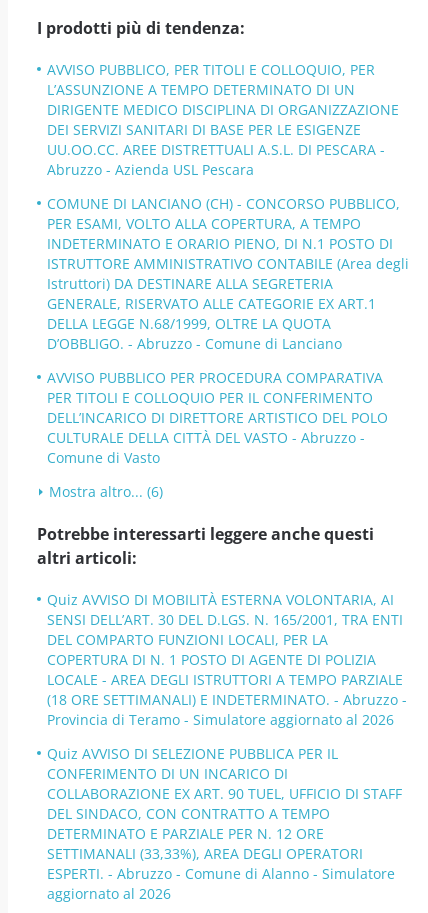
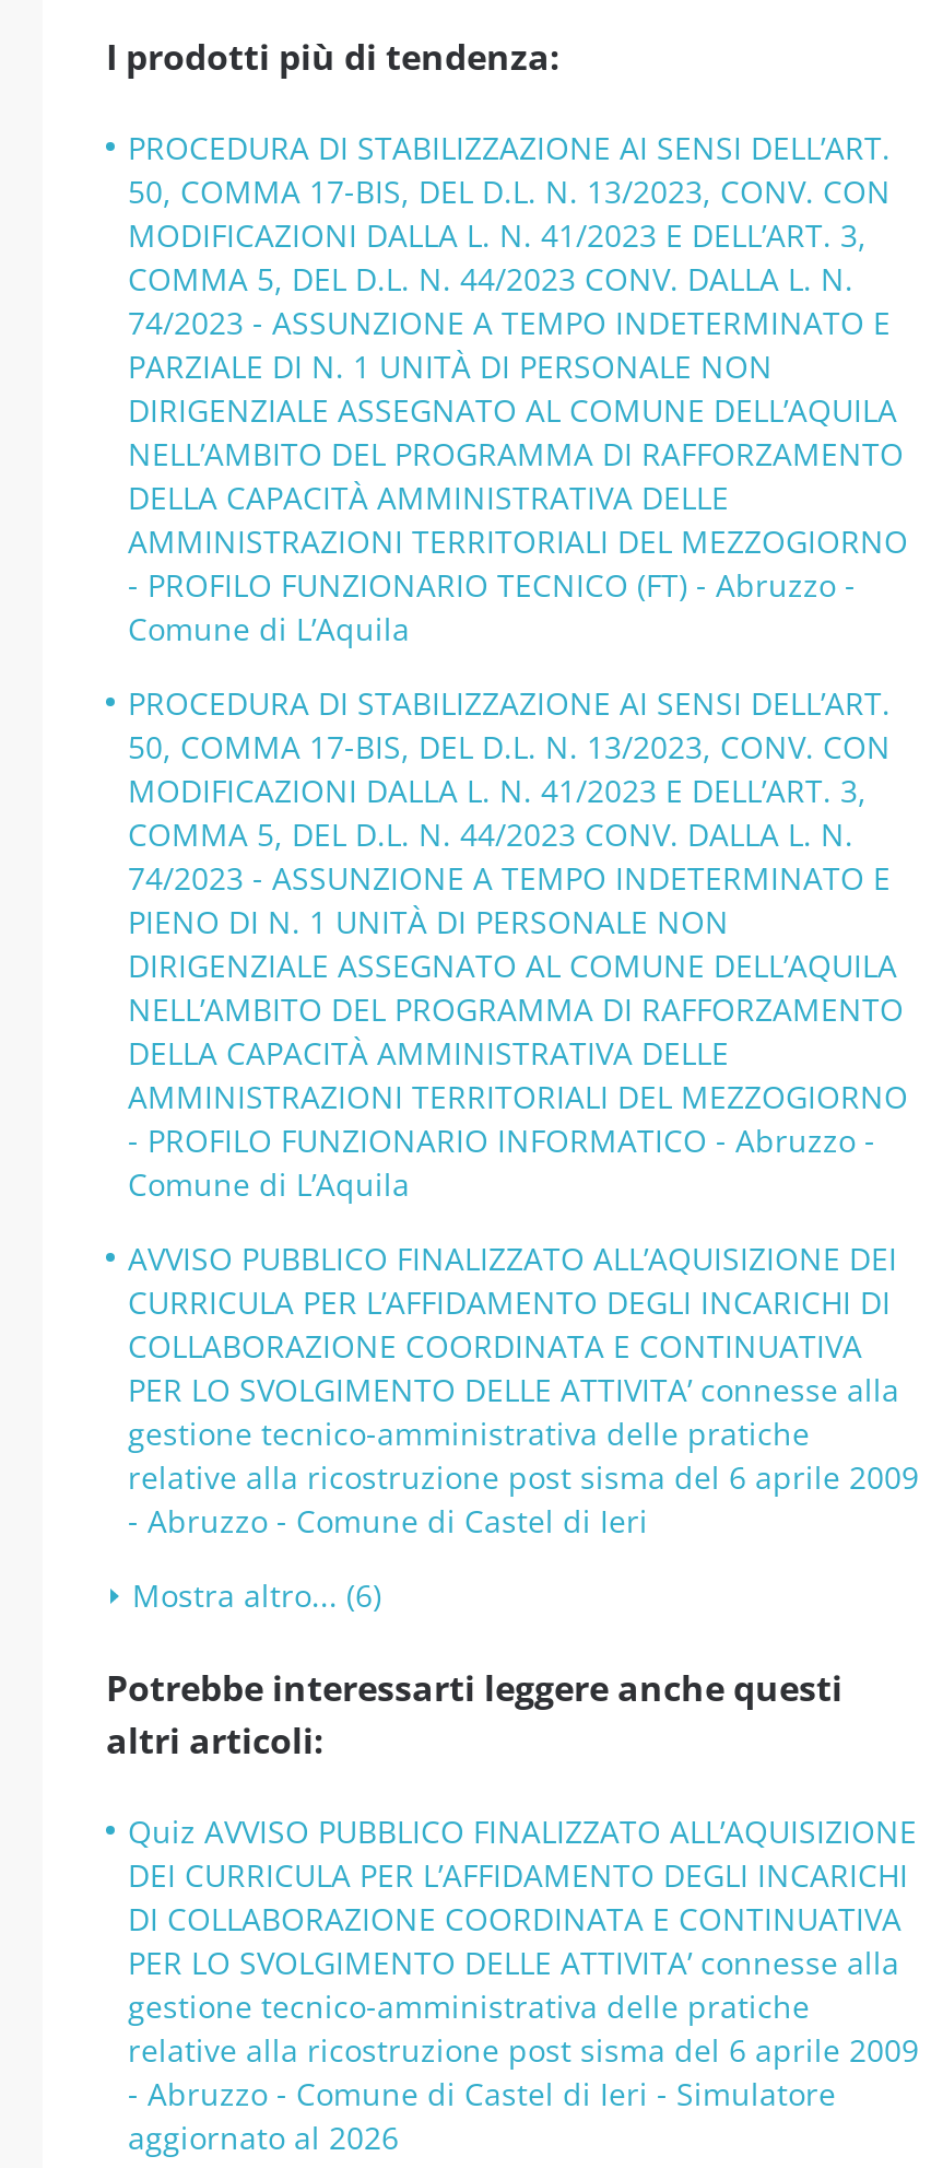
[47,60,399,179] AVVISO PUBBLICO, PER TITOLI E COLLOQUIO, PER | L’ASSUNZIONE A TEMPO DETERMINATO DI UN | DIRIGENTE MEDICO DISCIPLINA DI ORGANIZZAZIONE | DEI SERVIZI SANITARI DI BASE PER LE ESIGENZE | UU.OO.CC. AREE DISTRETTUALI A.S.L. DI PESCARA - | Abruzzo - Azienda USL Pescara -> [128,127,908,649] PROCEDURA DI STABILIZZAZIONE AI SENSI DELL’ART. | 50, COMMA 17-BIS, DEL D.L. N. 13/2023, CONV. CON | MODIFICAZIONI DALLA L. N. 41/2023 E DELL’ART. 3, | COMMA 5, DEL D.L. N. 44/2023 CONV. DALLA L. N. | 74/2023 - ASSUNZIONE A TEMPO INDETERMINATO E | PARZIALE DI N. 1 UNITÀ DI PERSONALE NON | DIRIGENZIALE ASSEGNATO AL COMUNE DELL’AQUILA | NELL’AMBITO DEL PROGRAMMA DI RAFFORZAMENTO | DELLA CAPACITÀ AMMINISTRATIVA DELLE | AMMINISTRAZIONI TERRITORIALI DEL MEZZOGIORNO | - PROFILO FUNZIONARIO TECNICO (FT) - Abruzzo - | Comune di L’Aquila
[47,194,409,353] COMUNE DI LANCIANO (CH) - CONCORSO PUBBLICO, | PER ESAMI, VOLTO ALLA COPERTURA, A TEMPO | INDETERMINATO E ORARIO PIENO, DI N.1 POSTO DI | ISTRUTTORE AMMINISTRATIVO CONTABILE (Area degli | Istruttori) DA DESTINARE ALLA SEGRETERIA | GENERALE, RISERVATO ALLE CATEGORIE EX ART.1 | DELLA LEGGE N.68/1999, OLTRE LA QUOTA | D’OBBLIGO. - Abruzzo - Comune di Lanciano -> [128,682,908,1205] PROCEDURA DI STABILIZZAZIONE AI SENSI DELL’ART. | 50, COMMA 17-BIS, DEL D.L. N. 13/2023, CONV. CON | MODIFICAZIONI DALLA L. N. 41/2023 E DELL’ART. 3, | COMMA 5, DEL D.L. N. 44/2023 CONV. DALLA L. N. | 74/2023 - ASSUNZIONE A TEMPO INDETERMINATO E | PIENO DI N. 1 UNITÀ DI PERSONALE NON | DIRIGENZIALE ASSEGNATO AL COMUNE DELL’AQUILA | NELL’AMBITO DEL PROGRAMMA DI RAFFORZAMENTO | DELLA CAPACITÀ AMMINISTRATIVA DELLE | AMMINISTRAZIONI TERRITORIALI DEL MEZZOGIORNO | - PROFILO FUNZIONARIO INFORMATICO - Abruzzo - | Comune di L’Aquila
[47,368,388,467] AVVISO PUBBLICO PER PROCEDURA COMPARATIVA | PER TITOLI E COLLOQUIO PER IL CONFERIMENTO | DELL’INCARICO DI DIRETTORE ARTISTICO DEL POLO | CULTURALE DELLA CITTÀ DEL VASTO - Abruzzo - | Comune di Vasto -> [128,1238,919,1542] AVVISO PUBBLICO FINALIZZATO ALL’AQUISIZIONE DEI | CURRICULA PER L’AFFIDAMENTO DEGLI INCARICHI DI | COLLABORAZIONE COORDINATA E CONTINUATIVA | PER LO SVOLGIMENTO DELLE ATTIVITA’ connesse alla | gestione tecnico-amministrativa delle pratiche | relative alla ricostruzione post sisma del 6 aprile 2009 | - Abruzzo - Comune di Castel di Ieri
moved [37,482,374,569] -> [106,1574,842,1765]: Mostra altro... (6) | Potrebbe interessarti leggere anche questi | altri articoli:
[47,590,407,883] Quiz AVVISO DI MOBILITÀ ESTERNA VOLONTARIA, AI | SENSI DELL’ART. 30 DEL D.LGS. N. 165/2001, TRA ENTI | DEL COMPARTO FUNZIONI LOCALI, PER LA | COPERTURA DI N. 1 POSTO DI AGENTE DI POLIZIA | LOCALE - AREA DEGLI ISTRUTTORI A TEMPO PARZIALE | (18 ORE SETTIMANALI) E INDETERMINATO. - Abruzzo - | Provincia di Teramo - Simulatore aggiornato al 2026 | Quiz AVVISO DI SELEZIONE PUBBLICA PER IL | CONFERIMENTO DI UN INCARICO DI | COLLABORAZIONE EX ART. 90 TUEL, UFFICIO DI STAFF | DEL SINDACO, CON CONTRATTO A TEMPO | DETERMINATO E PARZIALE PER N. 12 ORE | SETTIMANALI (33,33%), AREA DEGLI OPERATORI | ESPERTI. - Abruzzo - Comune di Alanno - Simulatore -> [128,1810,919,2114] Quiz AVVISO PUBBLICO FINALIZZATO ALL’AQUISIZIONE | DEI CURRICULA PER L’AFFIDAMENTO DEGLI INCARICHI | DI COLLABORAZIONE COORDINATA E CONTINUATIVA | PER LO SVOLGIMENTO DELLE ATTIVITA’ connesse alla | gestione tecnico-amministrativa delle pratiche | relative alla ricostruzione post sisma del 6 aprile 2009 | - Abruzzo - Comune di Castel di Ieri - Simulatore

